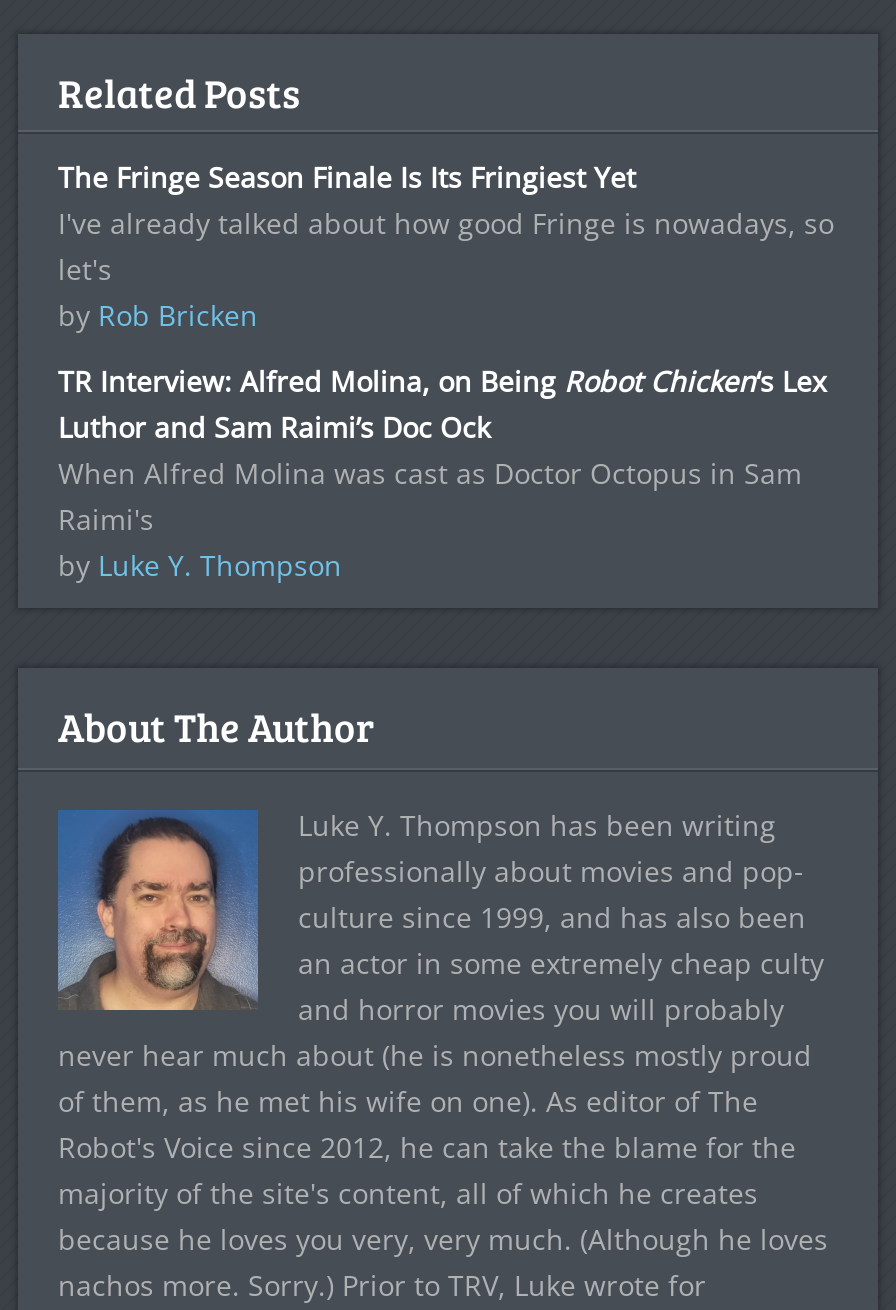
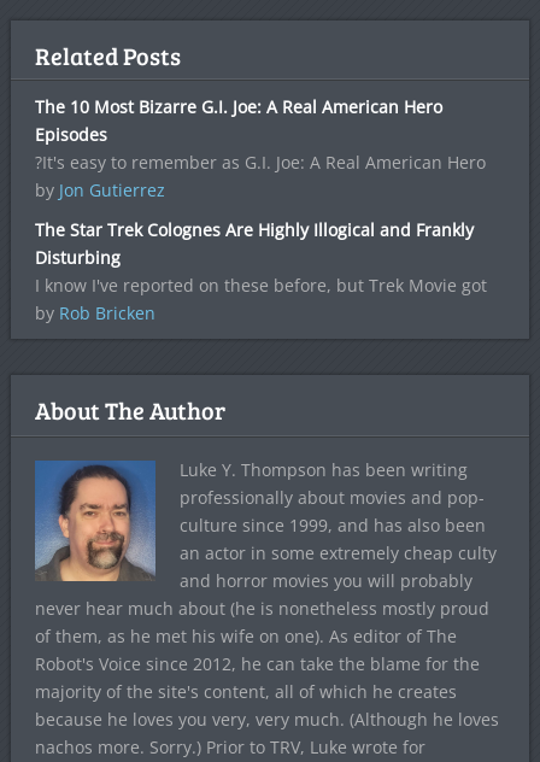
[58,159,834,289] The Fringe Season Finale Is Its Fringiest Yet | I've already talked about how good Fringe is nowadays, so | let's -> [35,96,487,297] The 10 Most Bizarre G.I. Joe: A Real American Hero | Episodes | ?It's easy to remember as G.I. Joe: A Real American Hero | by Jon Gutierrez | The Star Trek Colognes Are Highly Illogical and Frankly | Disturbing | I know I've reported on these before, but Trek Movie got
moved [58,297,258,335] -> [35,302,155,325]: by Rob Bricken
[58,363,826,585] TR Interview: Alfred Molina, on Being Robot Chicken‘s Lex | Luthor and Sam Raimi’s Doc Ock | When Alfred Molina was cast as Doctor Octopus in Sam | Raimi's | by Luke Y. Thompson -> none

